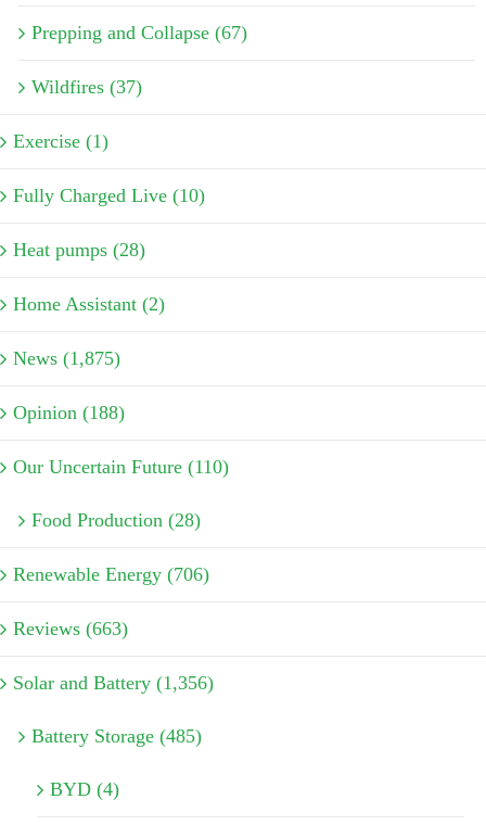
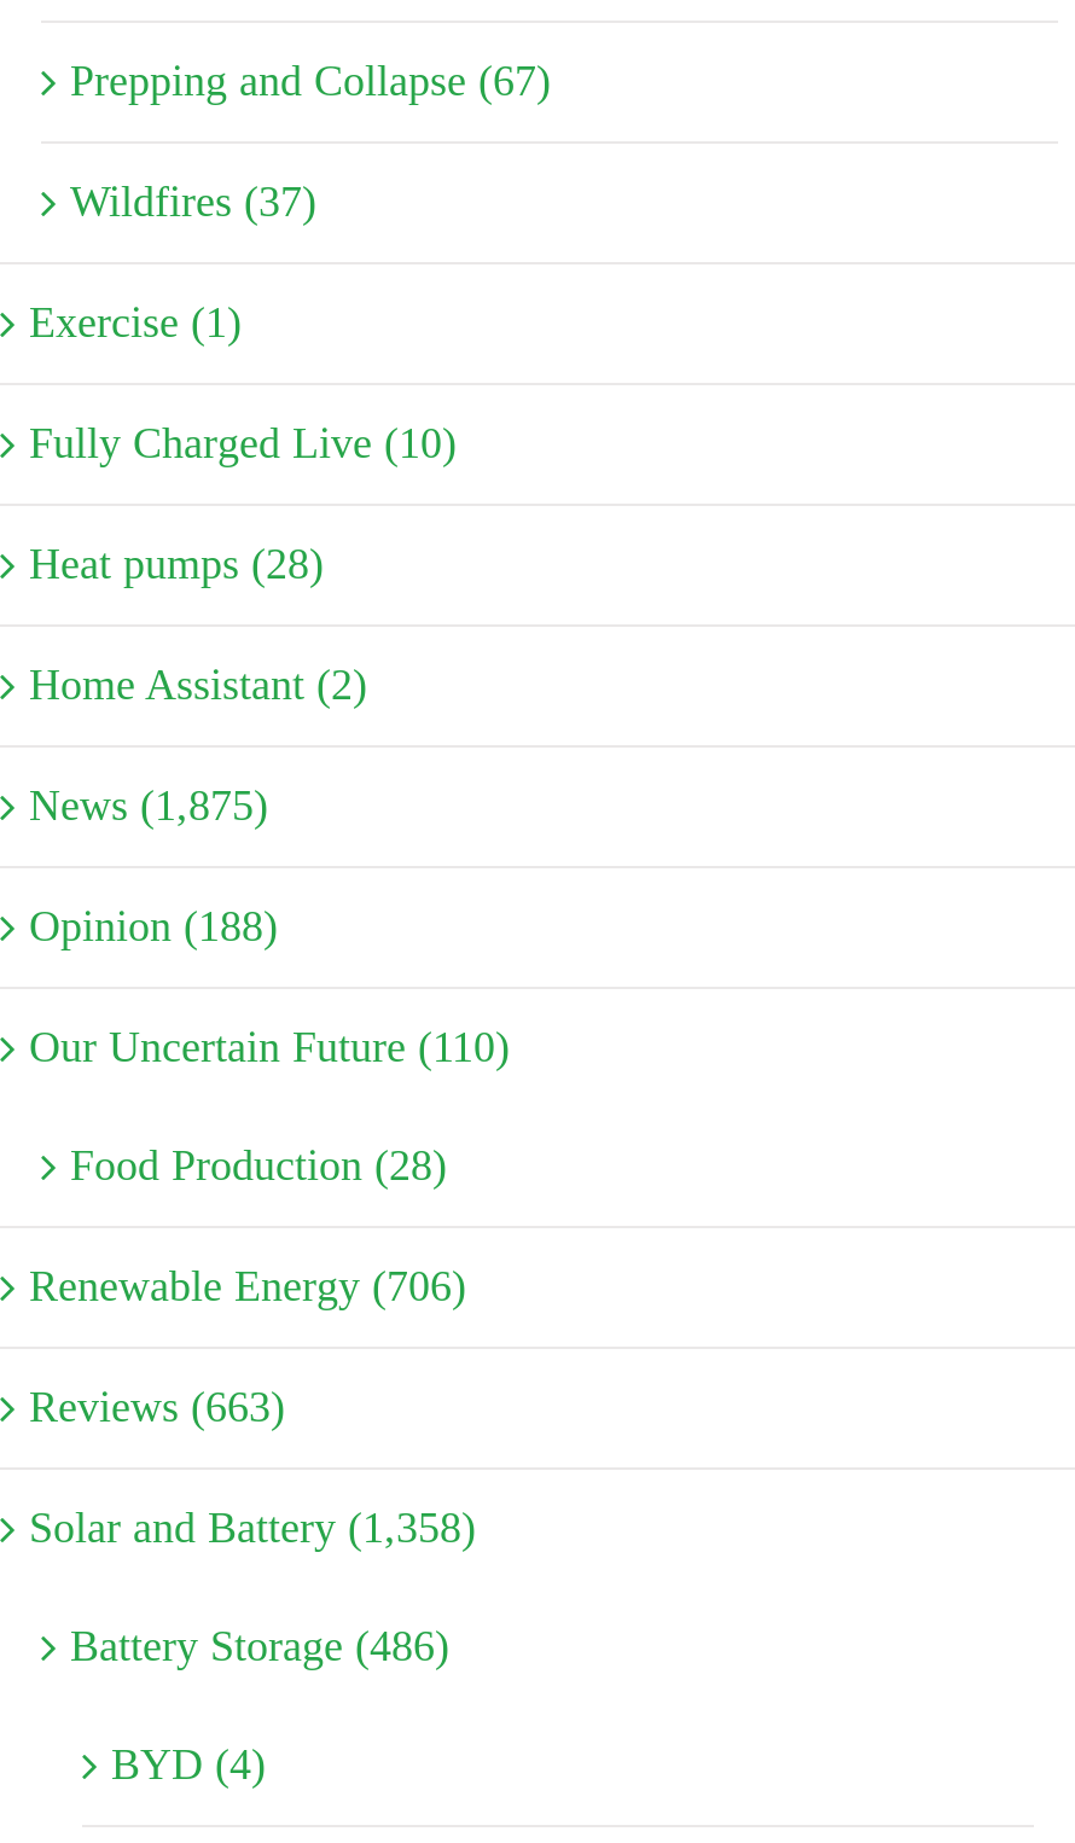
[13,672,214,694] Solar and Battery (1,356) -> [29,1503,476,1551] Solar and Battery (1,358)
[31,725,202,747] Battery Storage (485) -> [70,1621,449,1670] Battery Storage (486)

